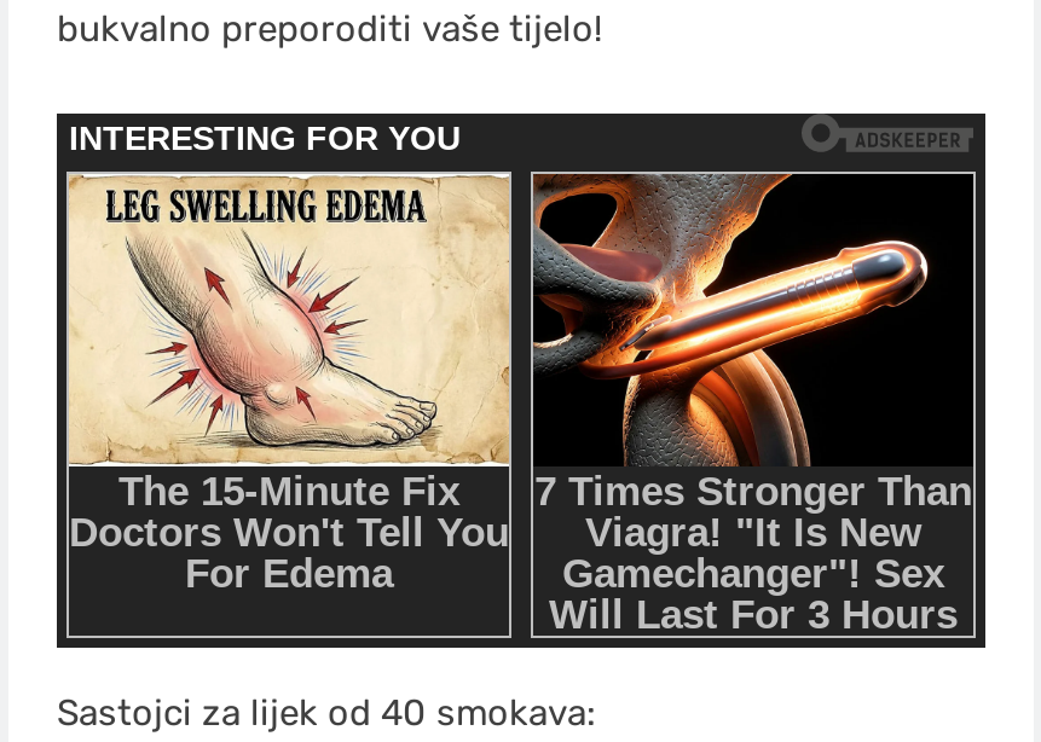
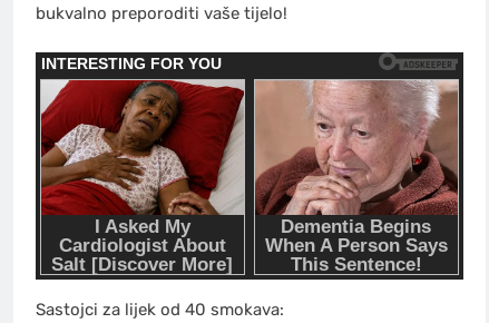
[66,172,511,636] [image] -> [40,79,245,275] [image]
[531,172,973,631] [image] -> [254,79,459,271] [image]

